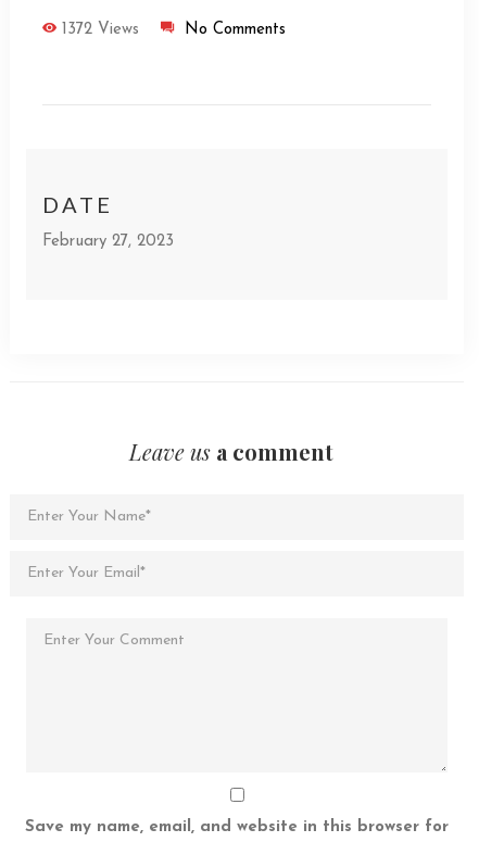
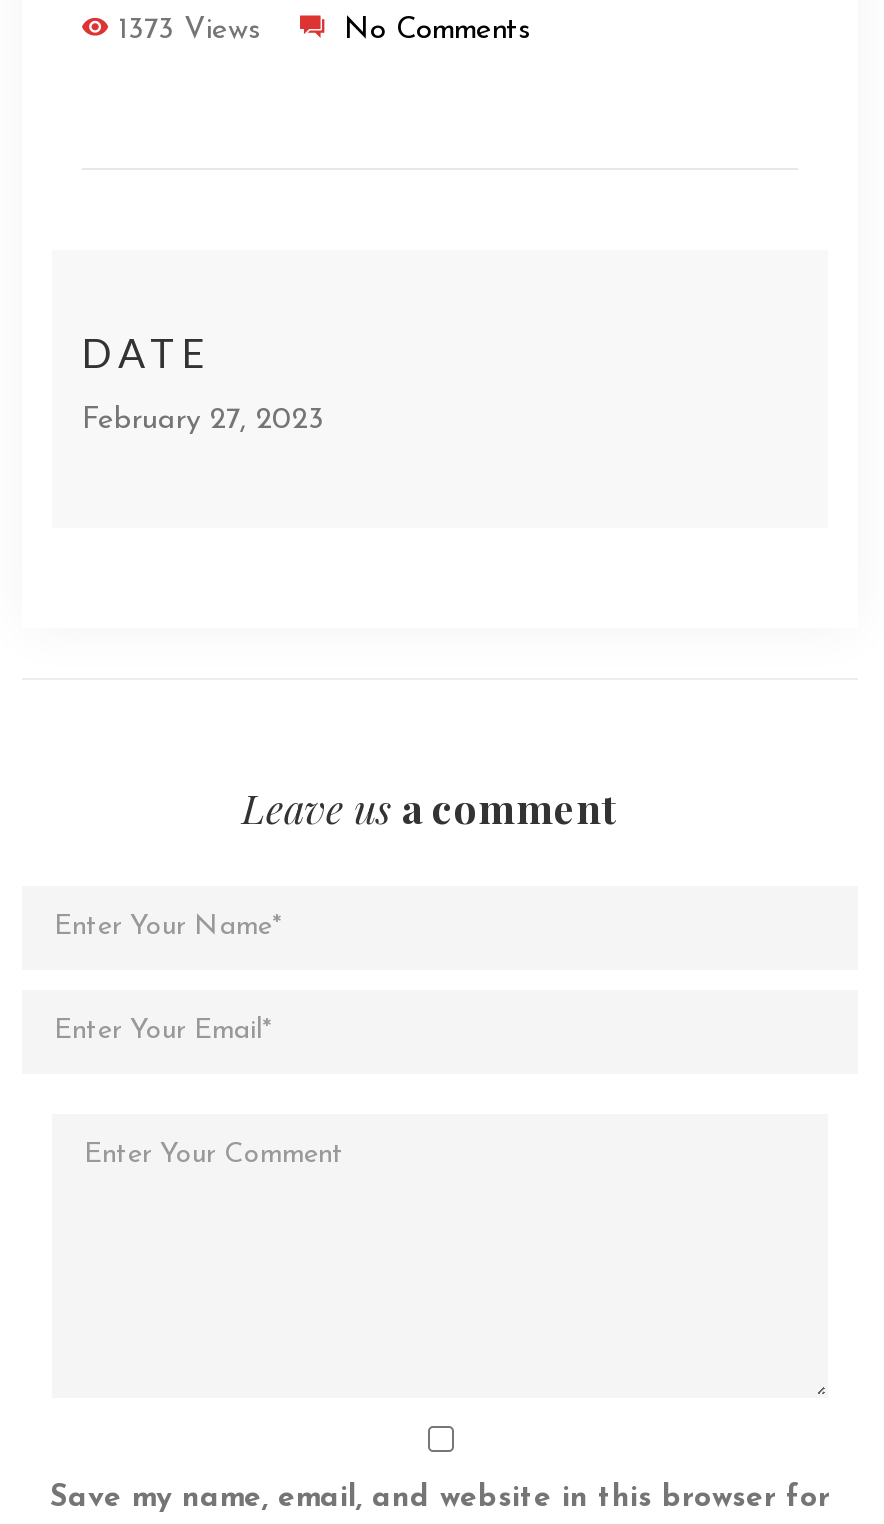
[62,22,139,38] 1372 Views -> [118,16,260,46] 1373 Views

